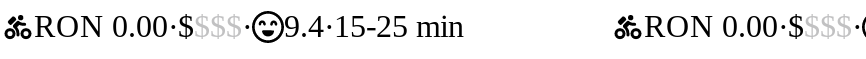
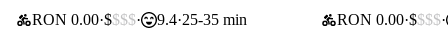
[34,9,464,43] RON 0.00 $$$$ 9.4 15-25 min -> [32,11,247,28] RON 0.00 $$$$ 9.4 25-35 min

